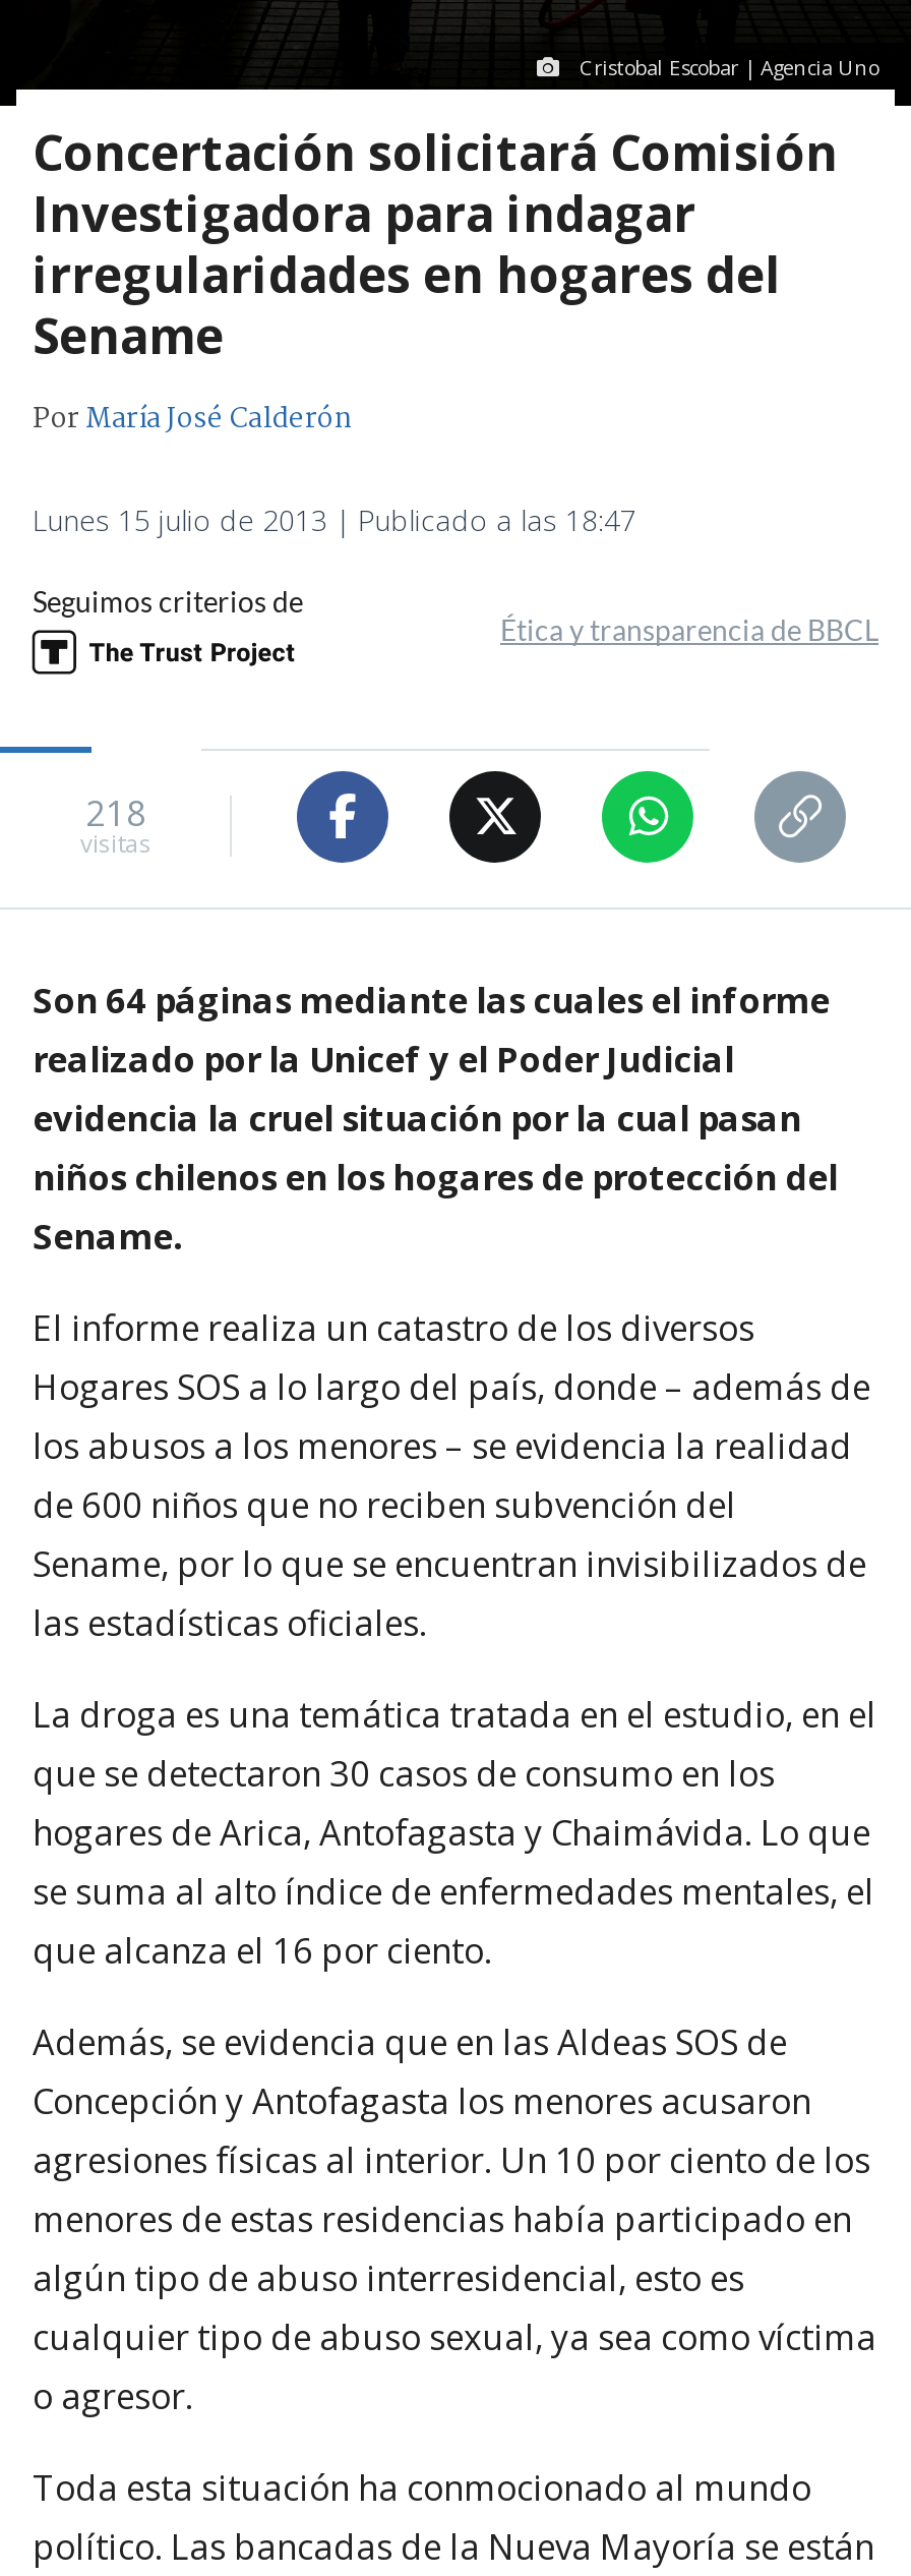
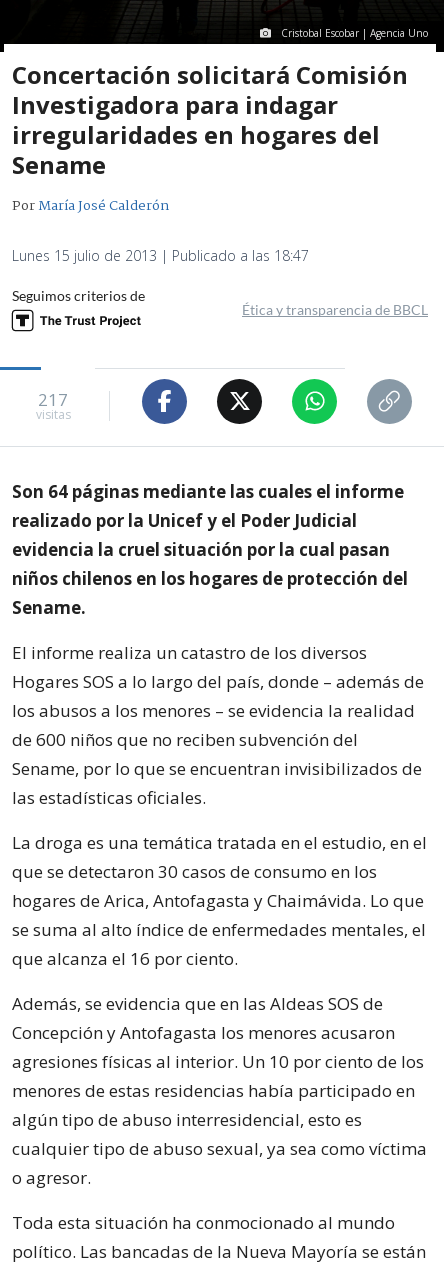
[85,790,146,837] 218 -> [38,388,68,411] 217

